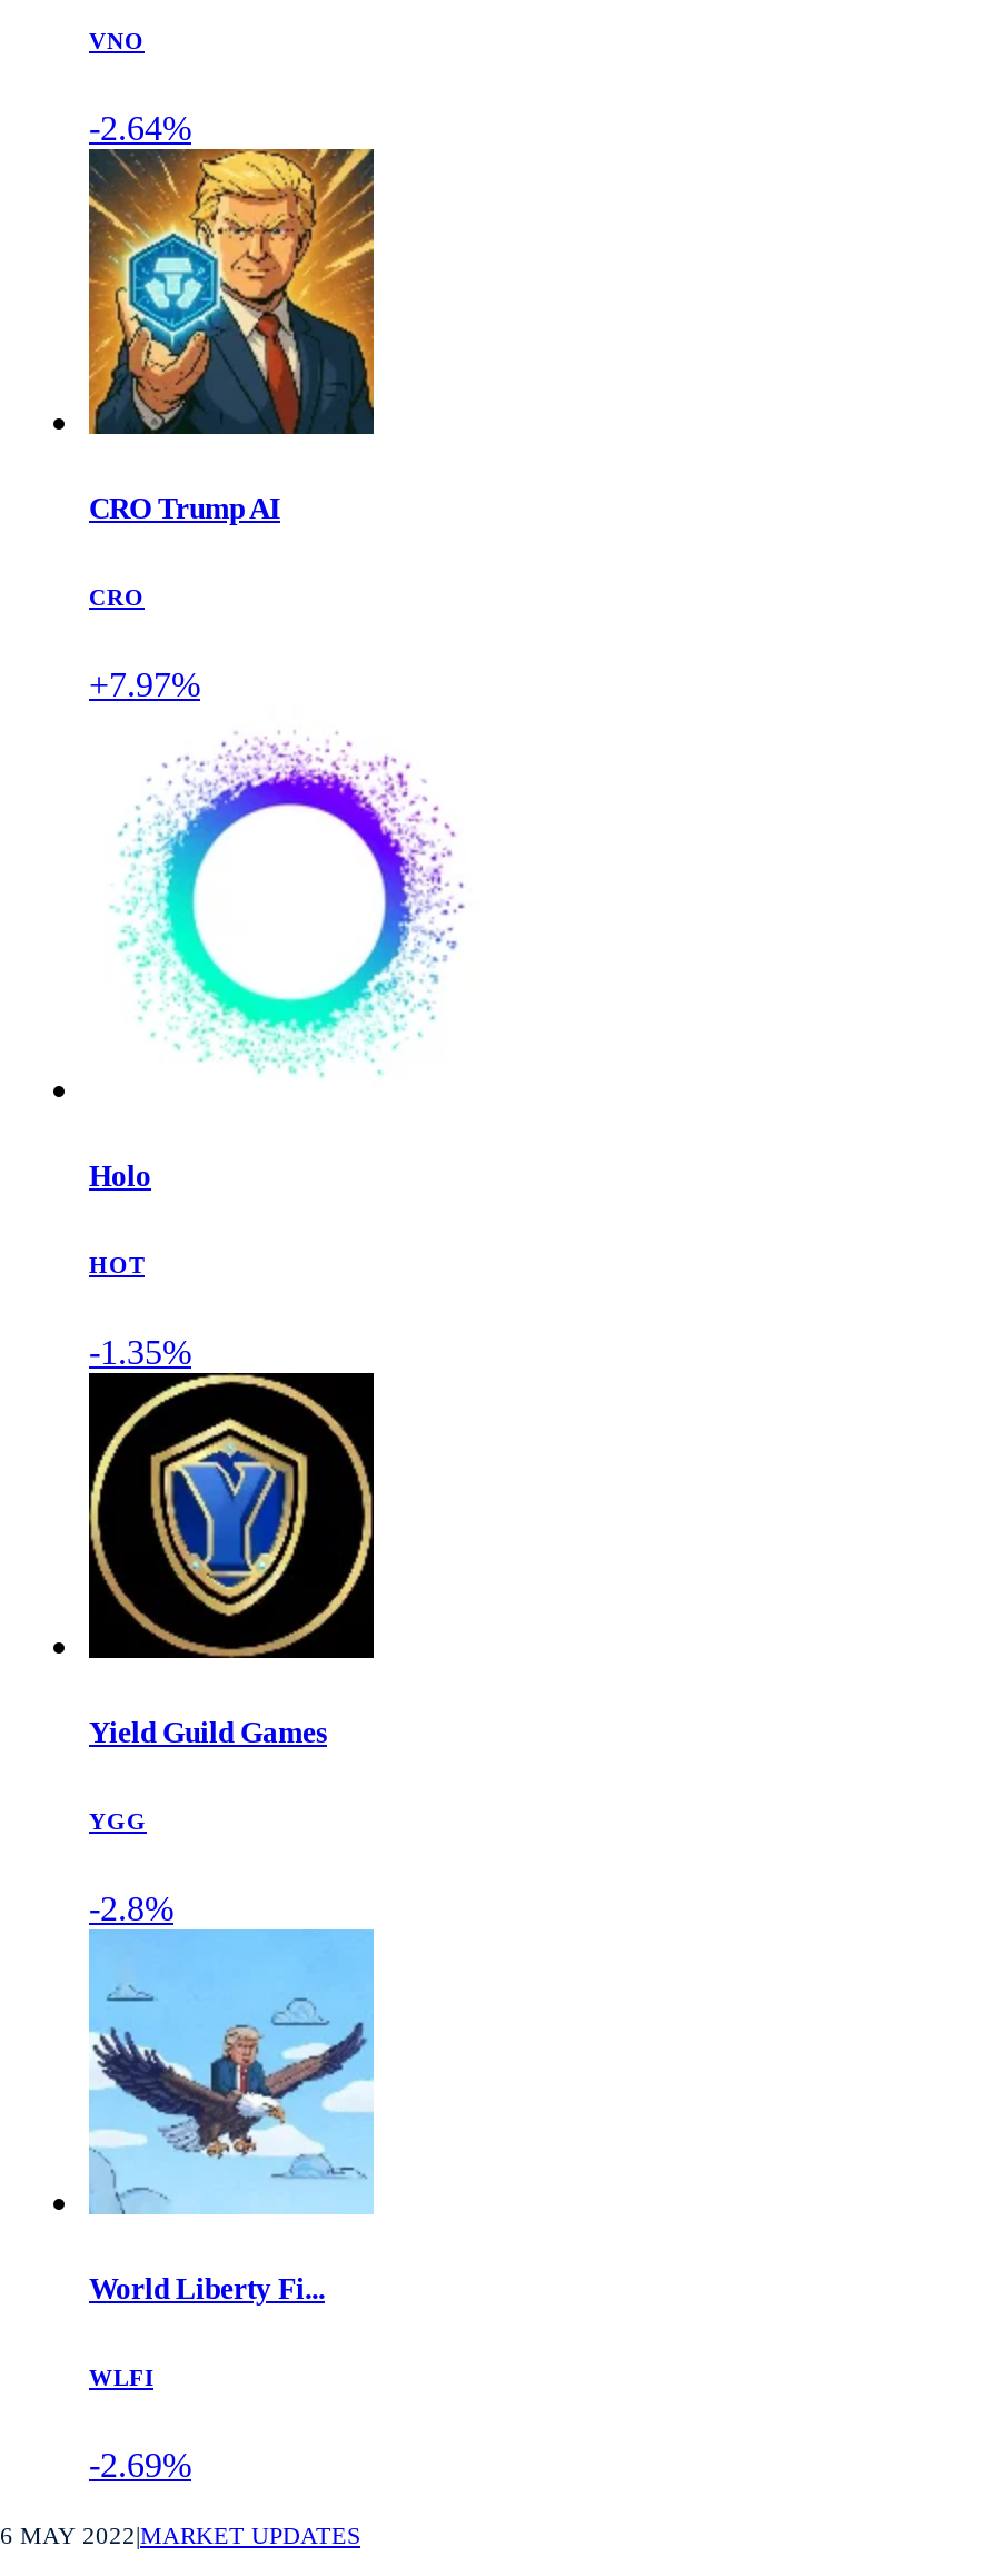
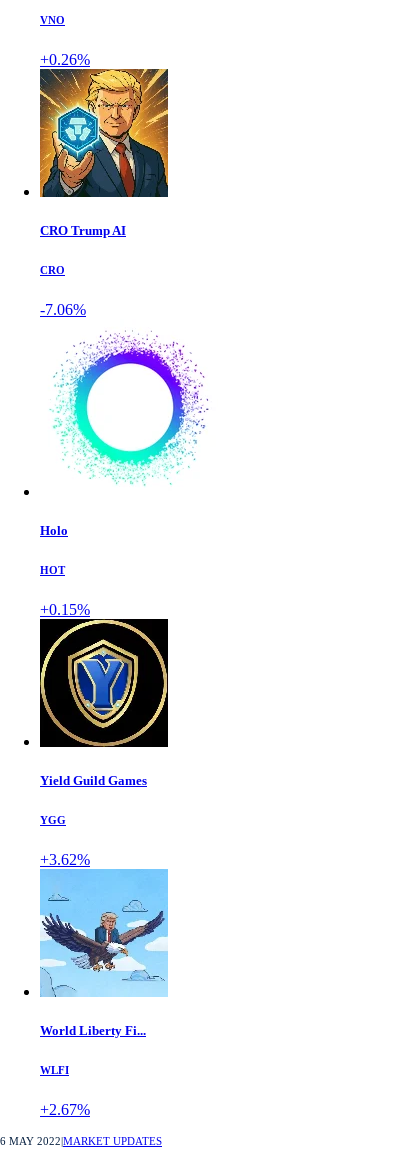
[89,109,191,147] -2.64% -> [40,51,90,68] +0.26%
[89,665,200,703] +7.97% -> [40,301,86,318] -7.06%
[89,1333,191,1371] -1.35% -> [40,601,90,618] +0.15%
[89,1890,173,1928] -2.8% -> [40,851,90,868] +3.62%
[89,2446,191,2484] -2.69% -> [40,1101,90,1118] +2.67%

